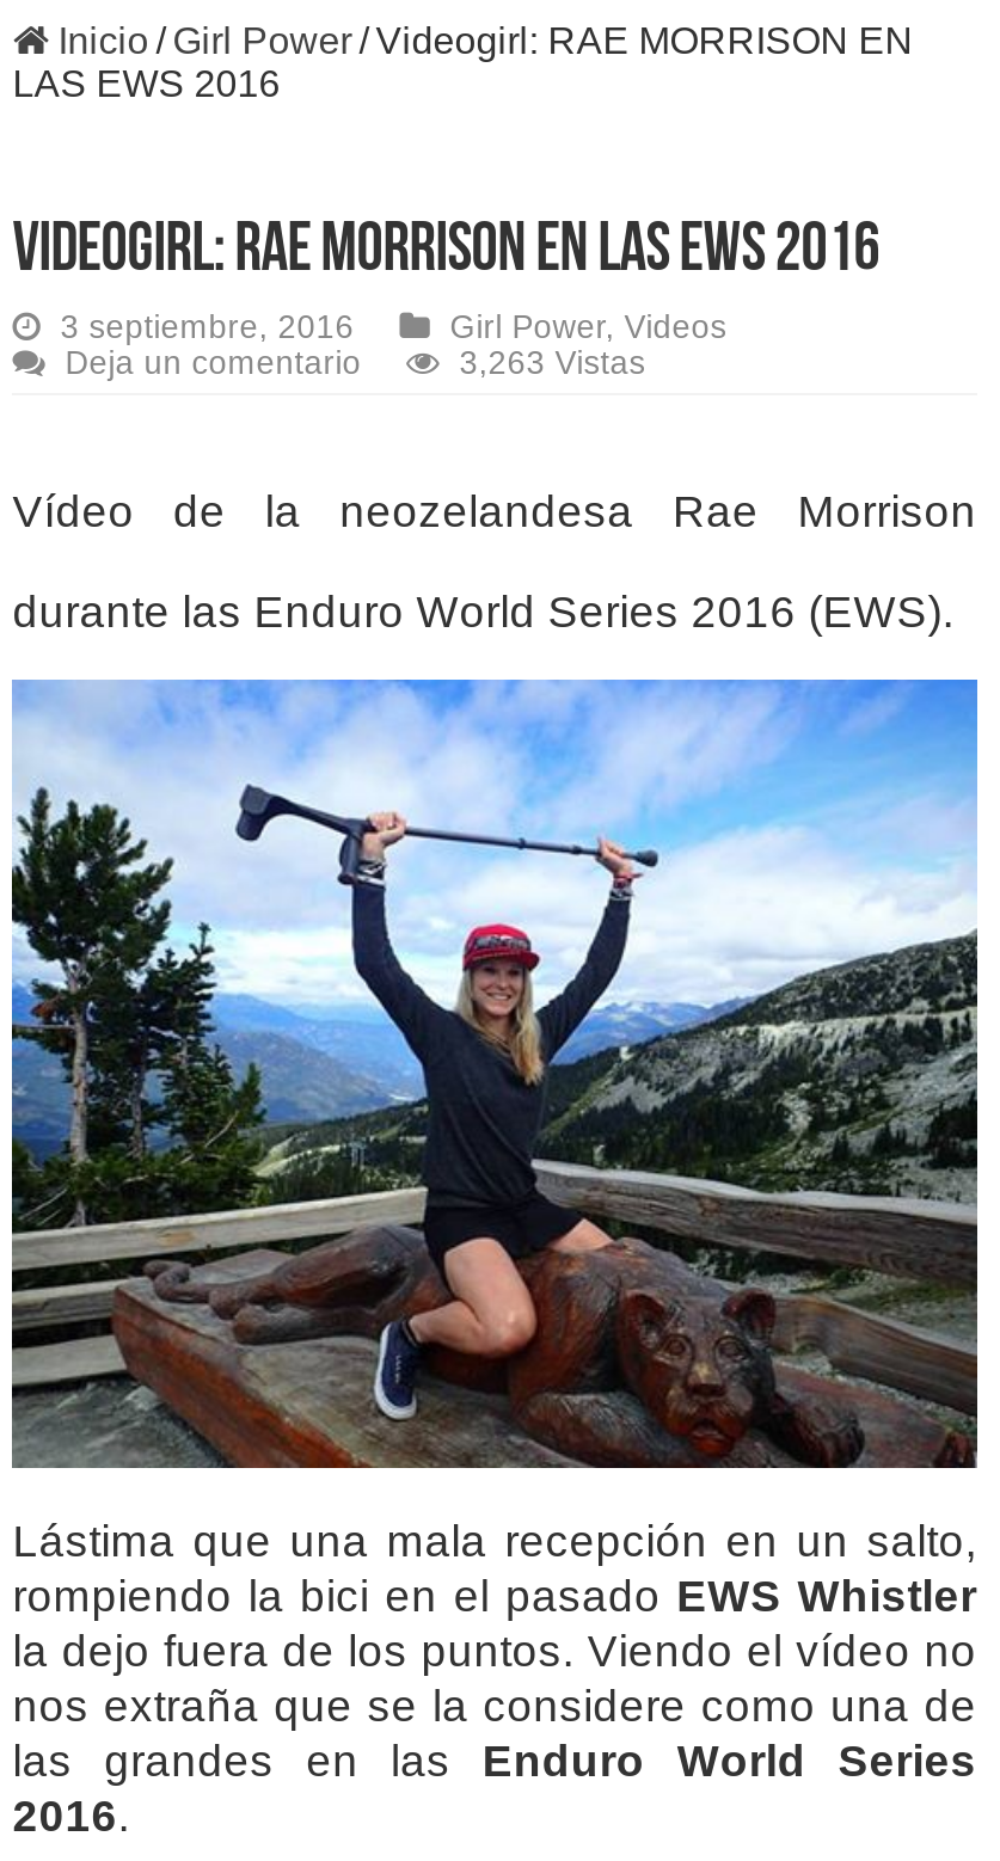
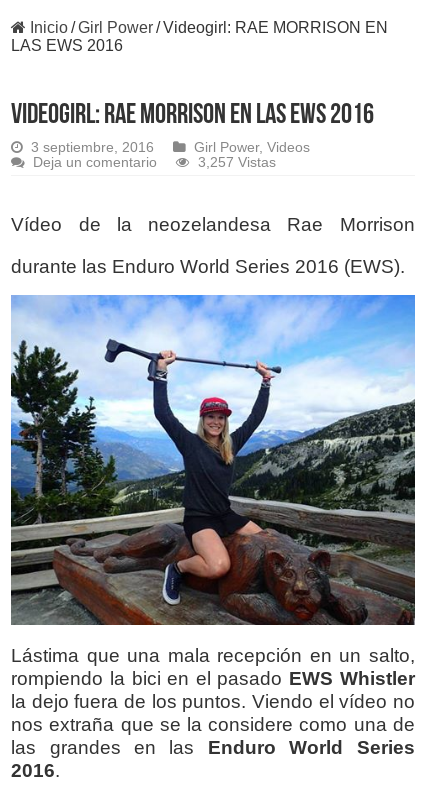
[459,344,646,380] 3,263 Vistas -> [198,154,276,169] 3,257 Vistas

